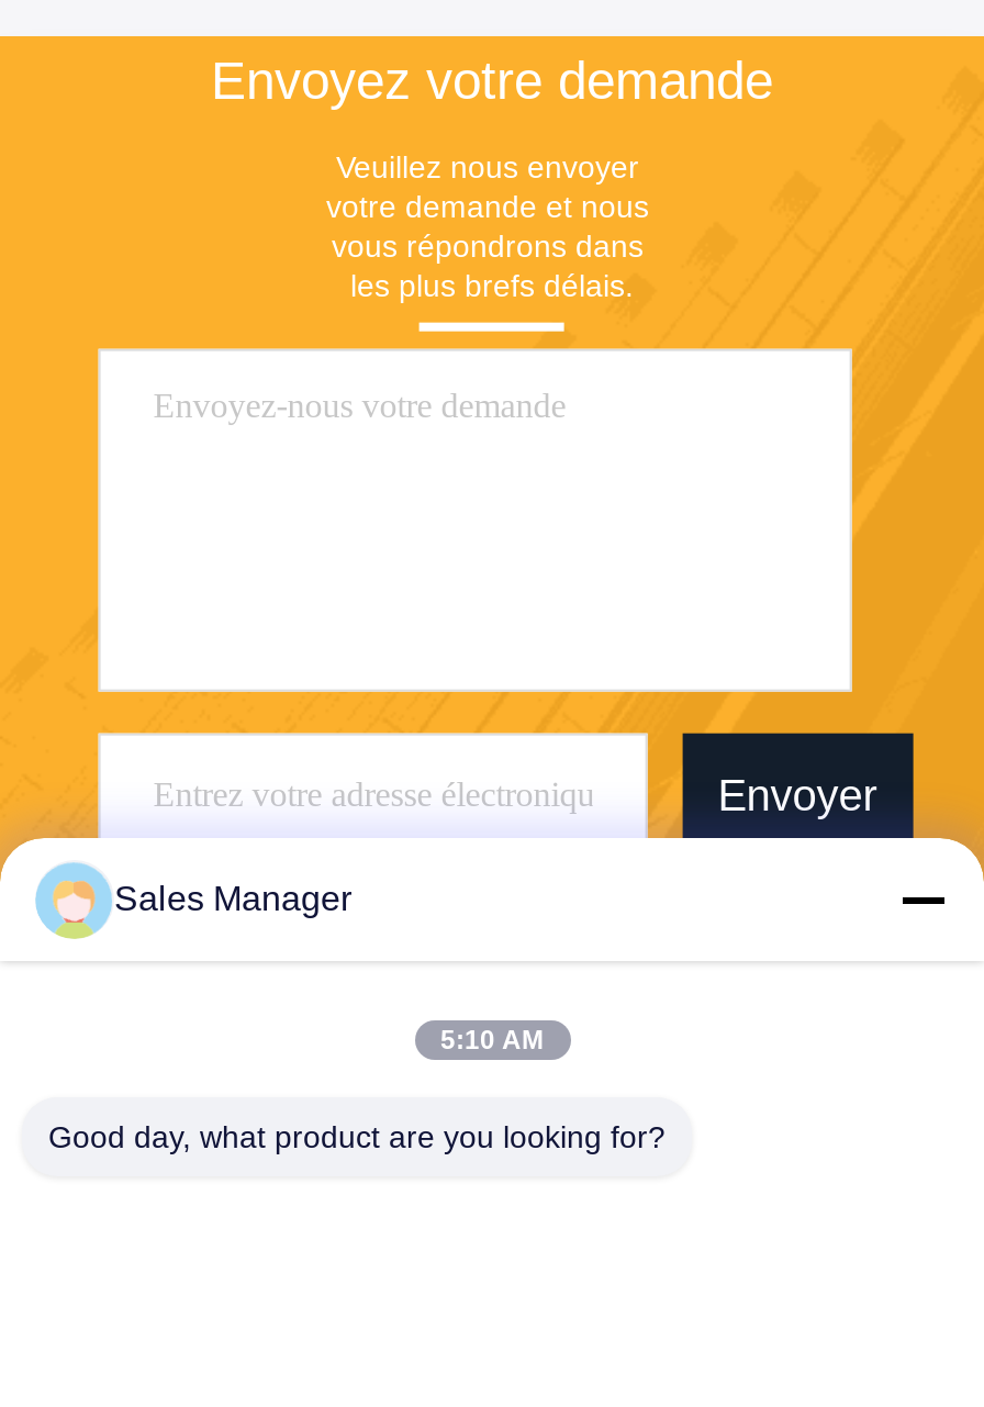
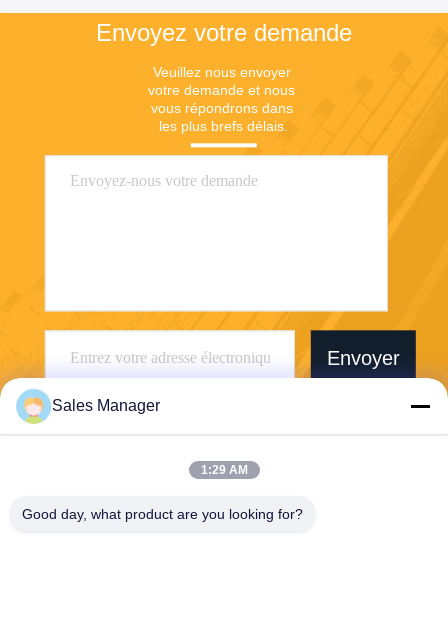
[440,1025,544,1056] 5:10 AM -> [200,463,247,477] 1:29 AM

